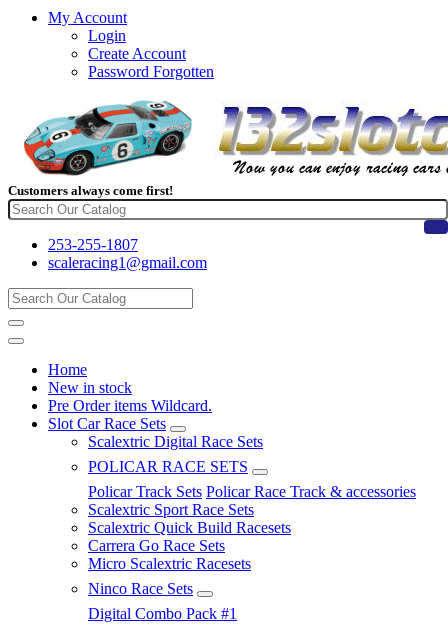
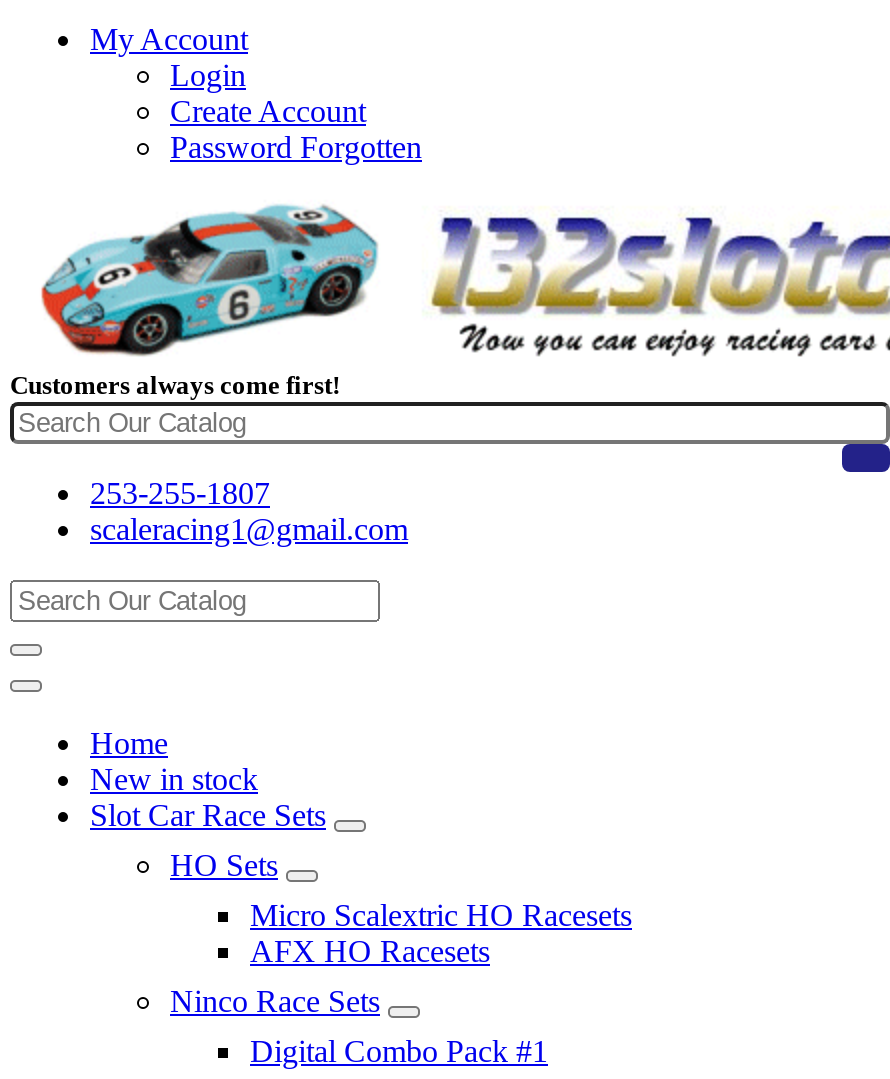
[48,397,212,414] Pre Order items Wildcard. -> none
[88,433,416,572] Scalextric Digital Race Sets | POLICAR RACE SETS | Policar Track Sets Policar Race Track & accessories | Scalextric Sport Race Sets | Scalextric Quick Build Racesets | Carrera Go Race Sets | Micro Scalextric Racesets -> [170,848,632,968] HO Sets | Micro Scalextric HO Racesets | AFX HO Racesets

